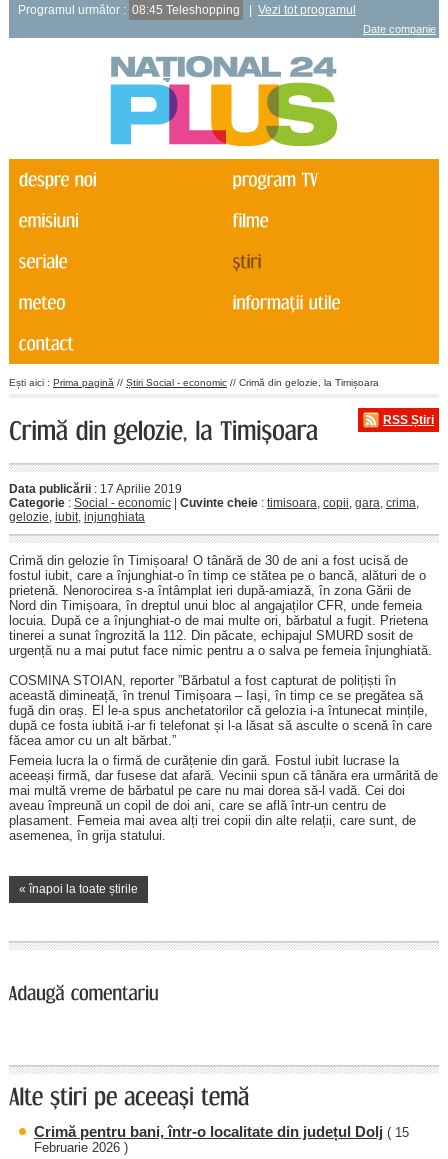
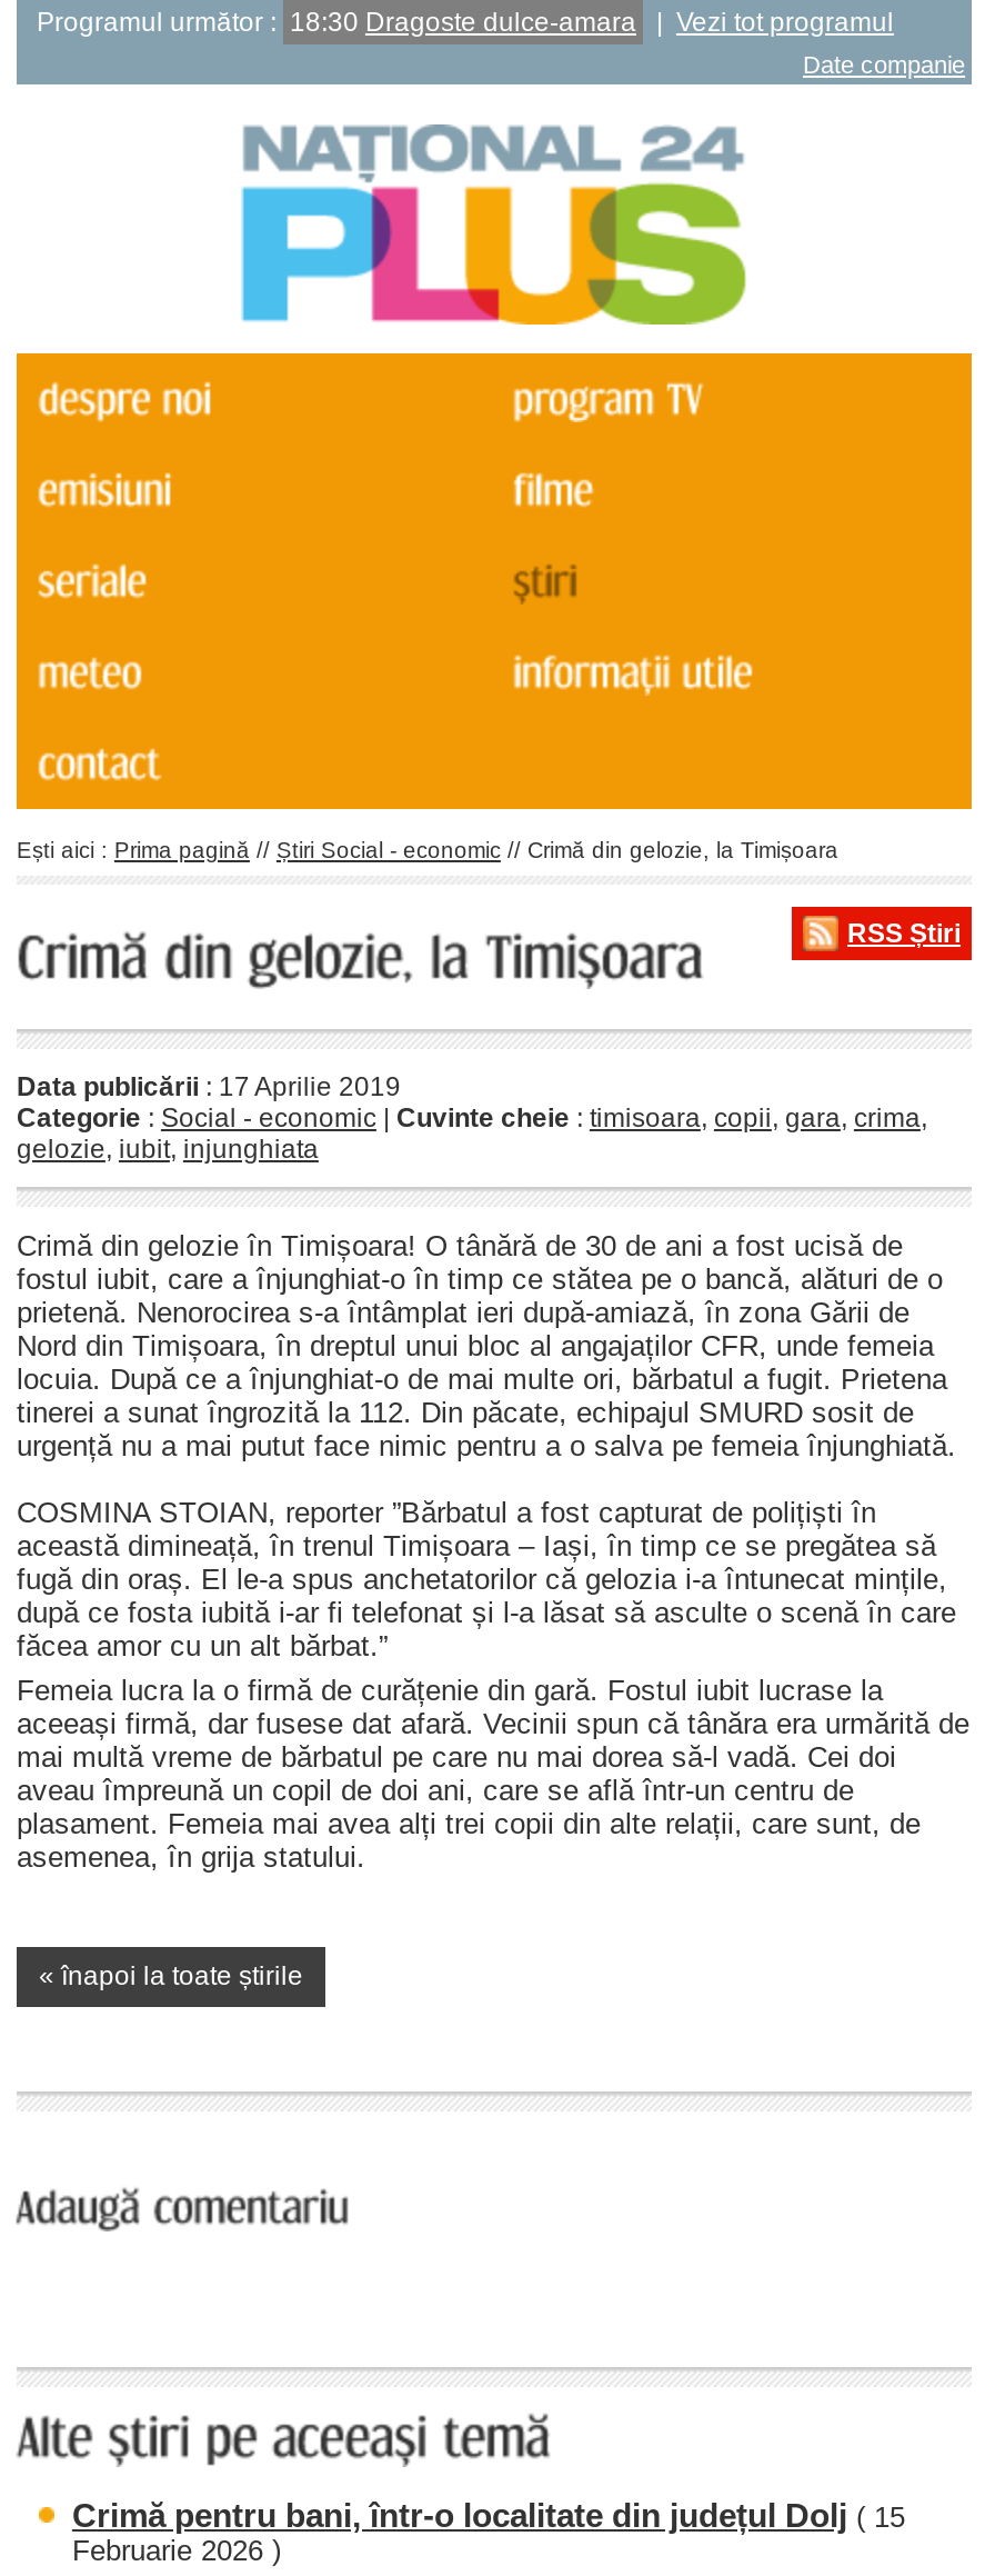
[18,3,240,17] Programul următor : 08:45 Teleshopping -> [37,7,636,38] Programul următor : 18:30 Dragoste dulce-amara

